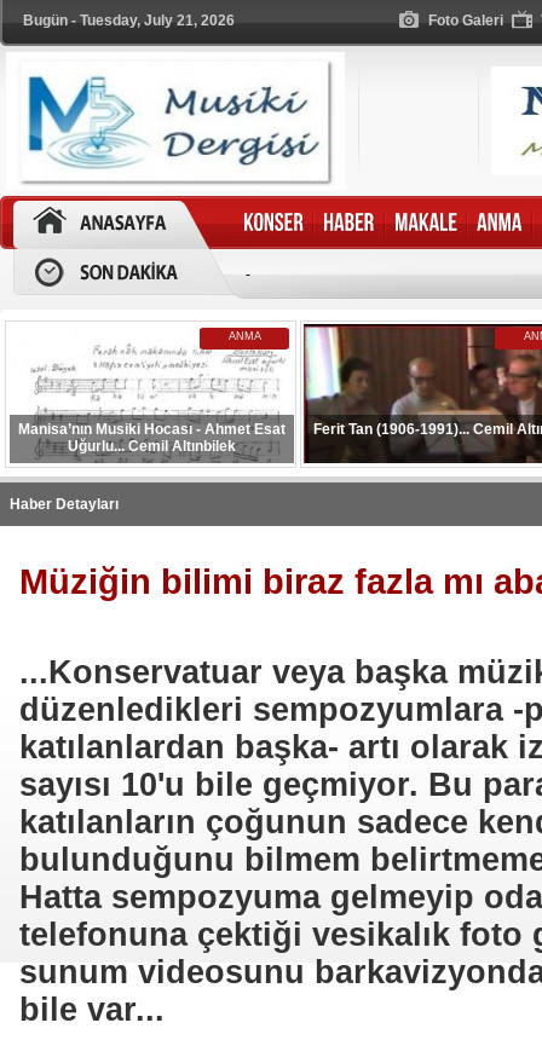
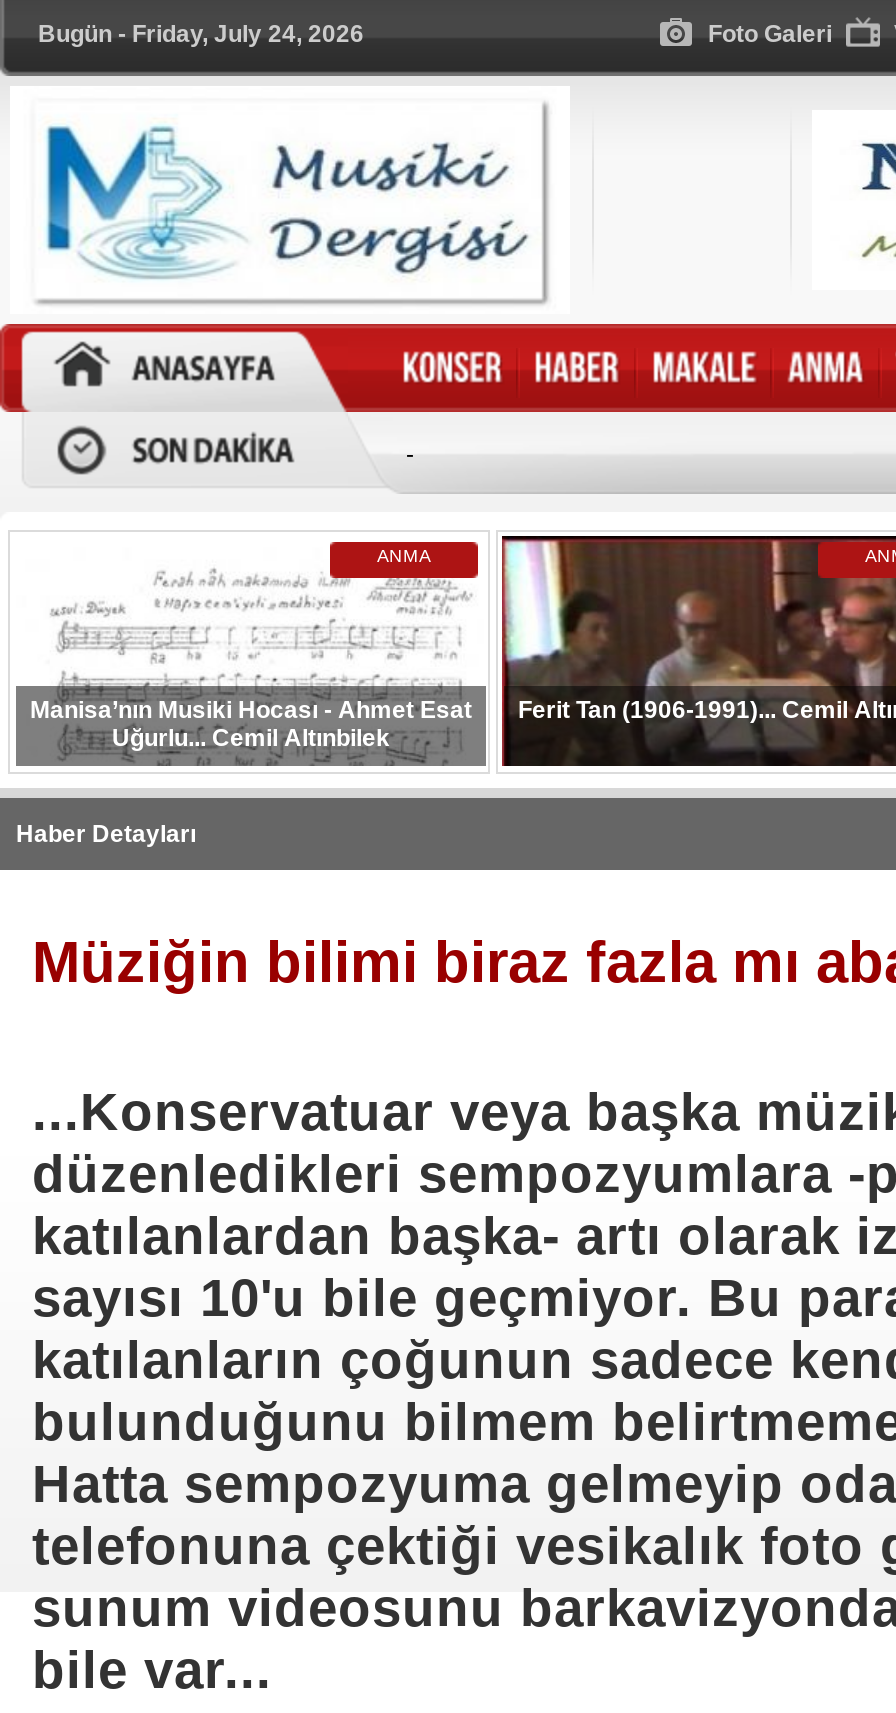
[12,12,235,29] Bugün - Tuesday, July 21, 2026 -> [20,20,364,48] Bugün - Friday, July 24, 2026

